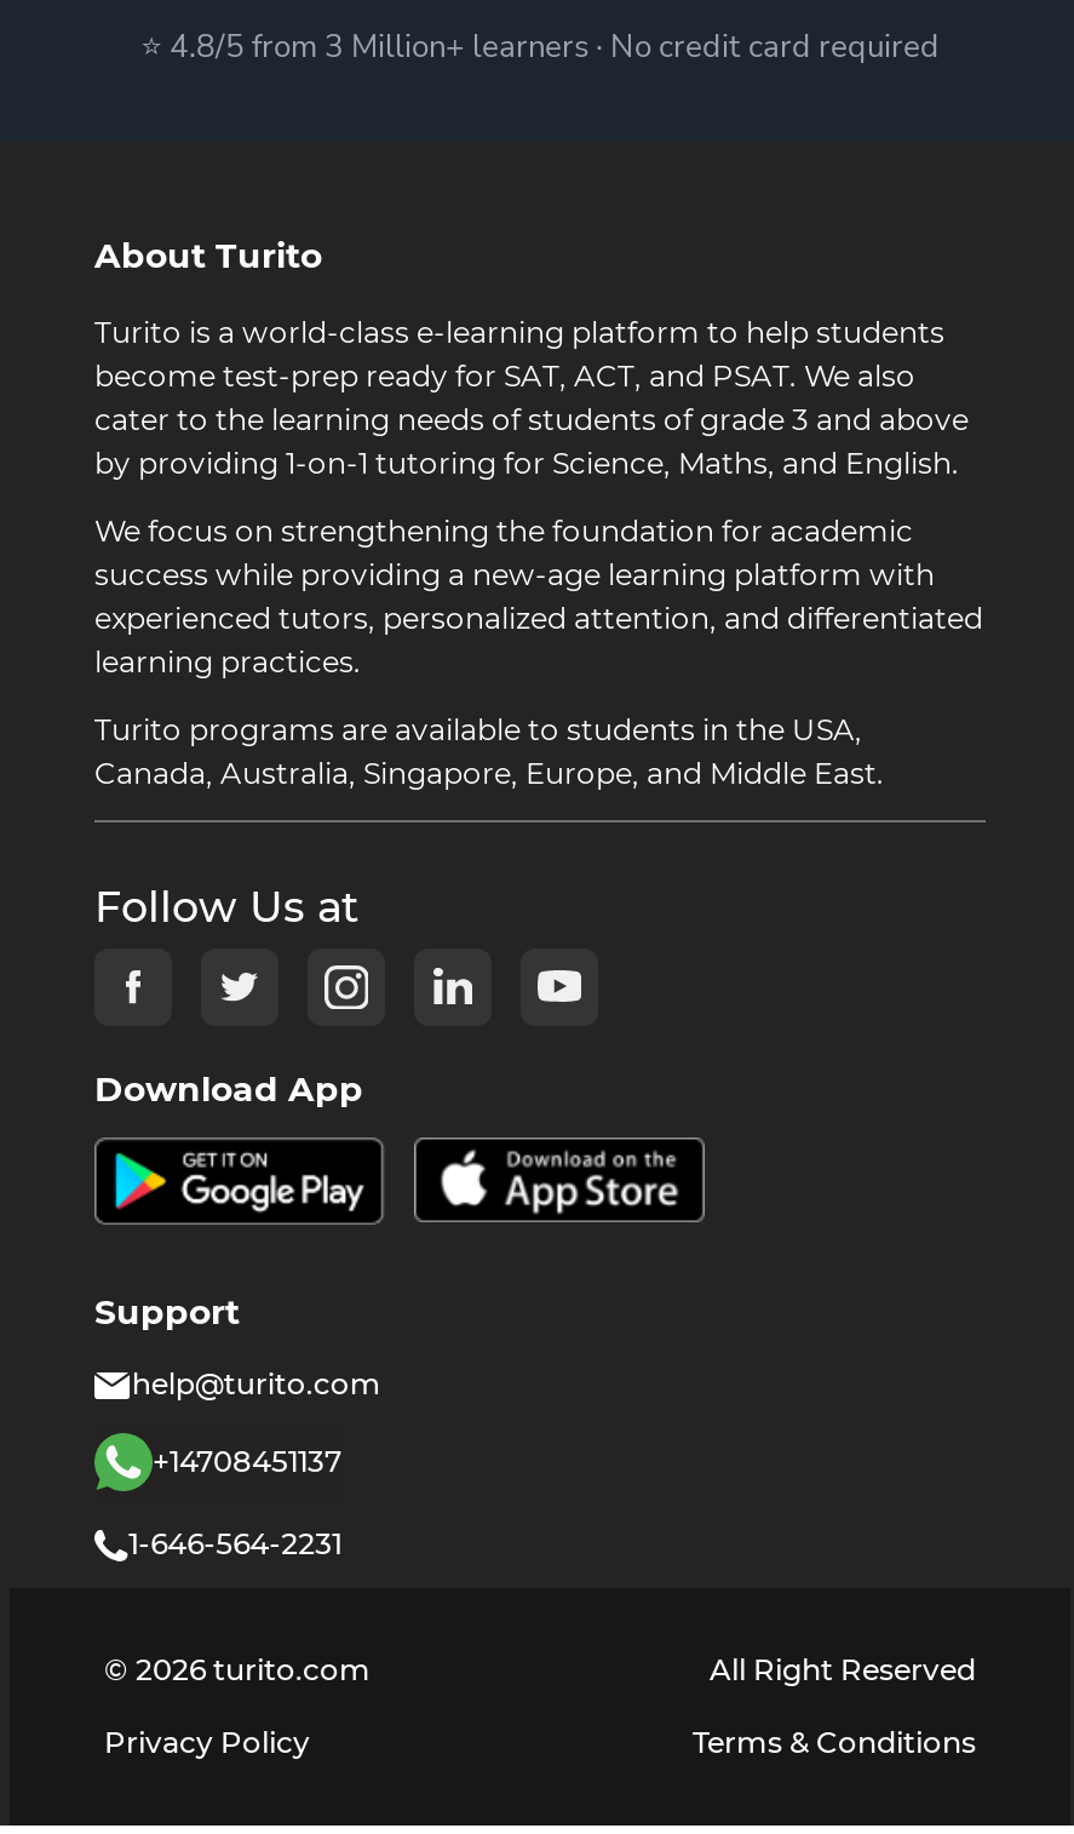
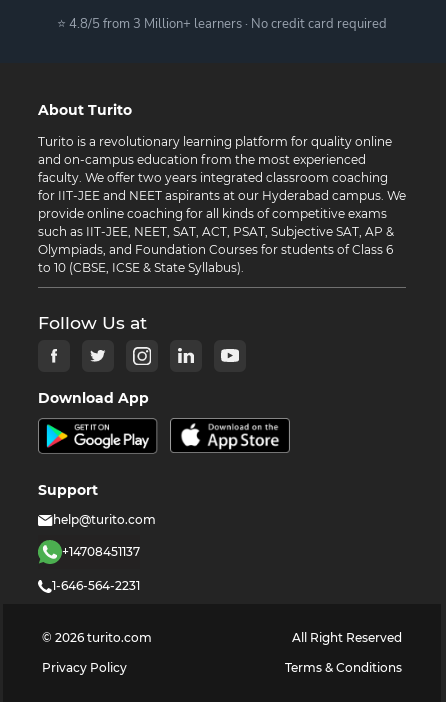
[94,313,983,790] Turito is a world-class e-learning platform to help students | become test-prep ready for SAT, ACT, and PSAT. We also | cater to the learning needs of students of grade 3 and above | by providing 1-on-1 tutoring for Science, Maths, and English. | We focus on strengthening the foundation for academic | success while providing a new-age learning platform with | experienced tutors, personalized attention, and differentiated | learning practices. | Turito programs are available to students in the USA, | Canada, Australia, Singapore, Europe, and Middle East. -> [38,134,406,275] Turito is a revolutionary learning platform for quality online | and on-campus education from the most experienced | faculty. We offer two years integrated classroom coaching | for IIT-JEE and NEET aspirants at our Hyderabad campus. We | provide online coaching for all kinds of competitive exams | such as IIT-JEE, NEET, SAT, ACT, PSAT, Subjective SAT, AP & | Olympiads, and Foundation Courses for students of Class 6 | to 10 (CBSE, ICSE & State Syllabus).

